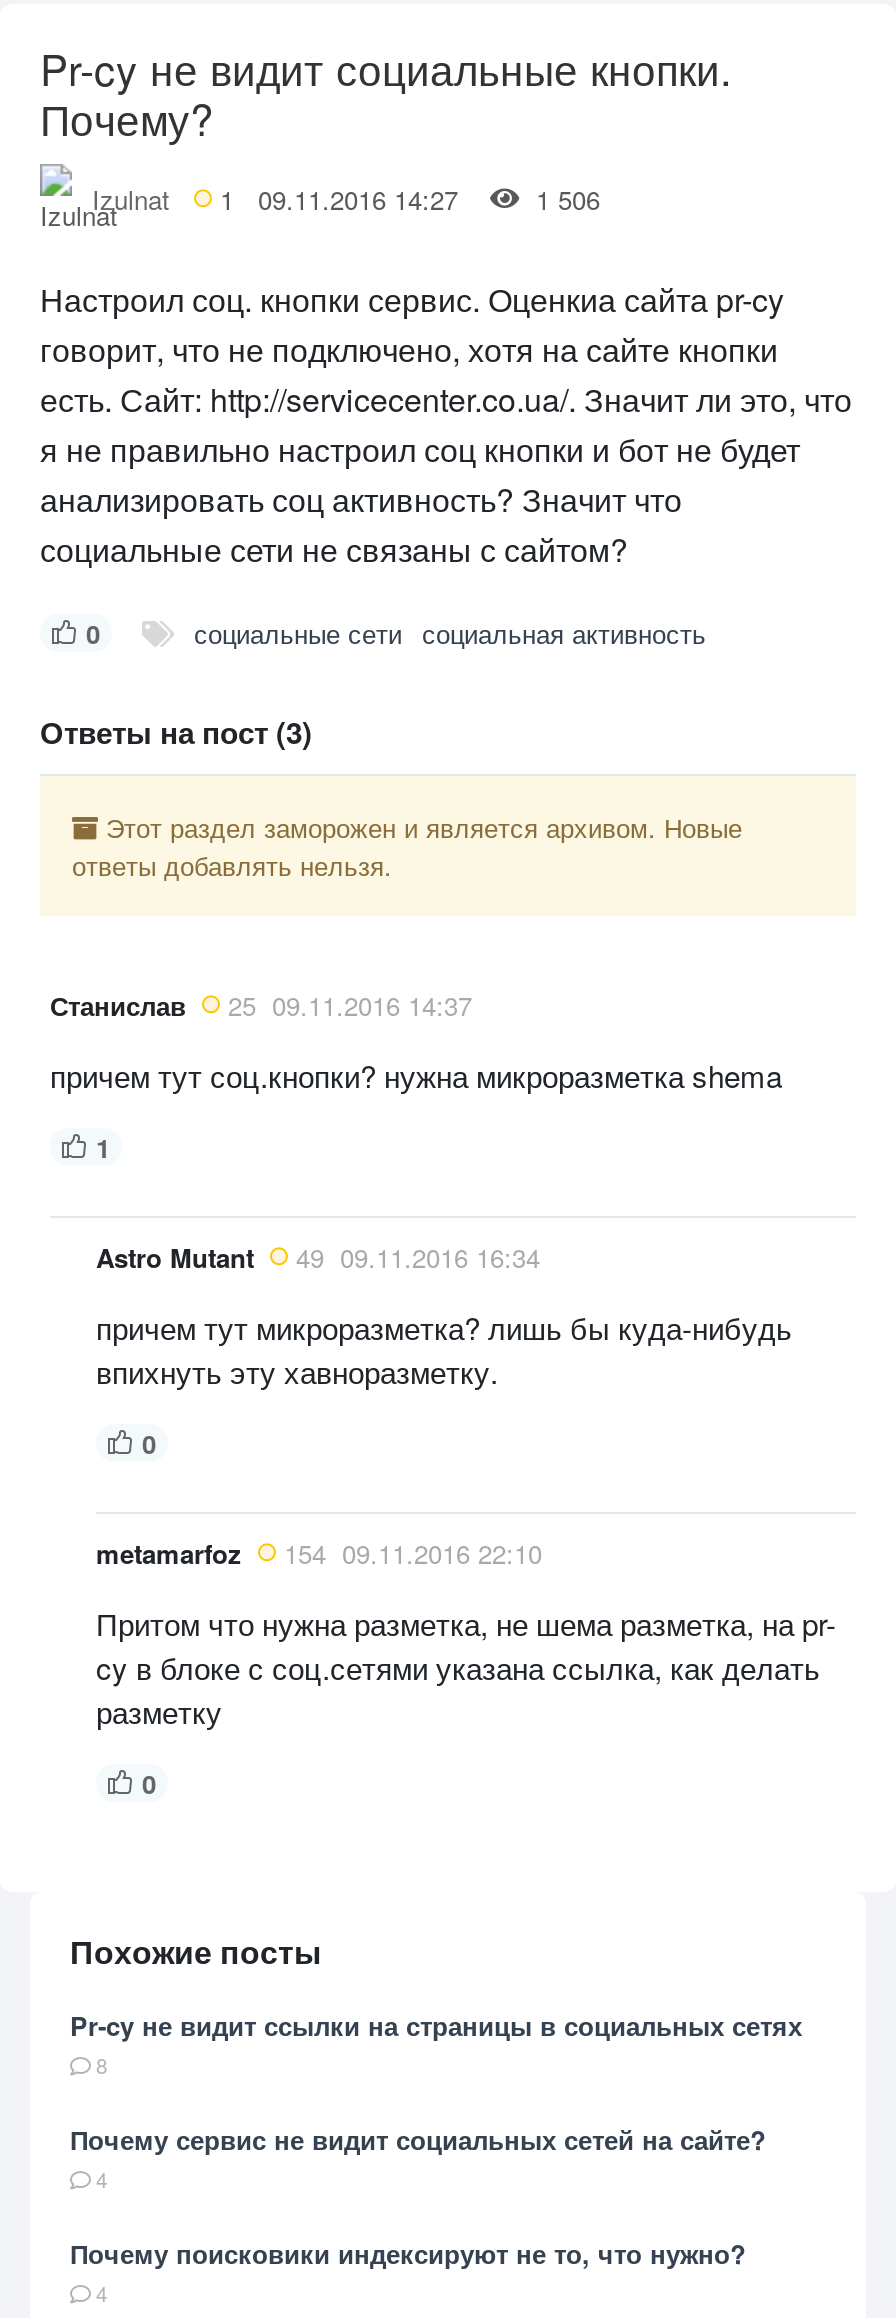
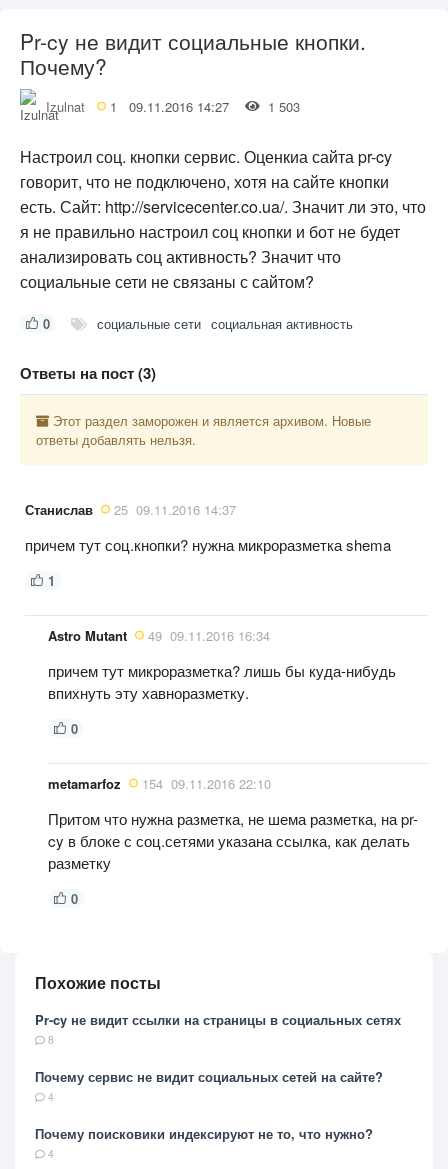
[92,179,632,217] Izulnat 1 09.11.2016 14:27 1 506 -> [46,96,316,115] Izulnat 1 09.11.2016 14:27 1 503

